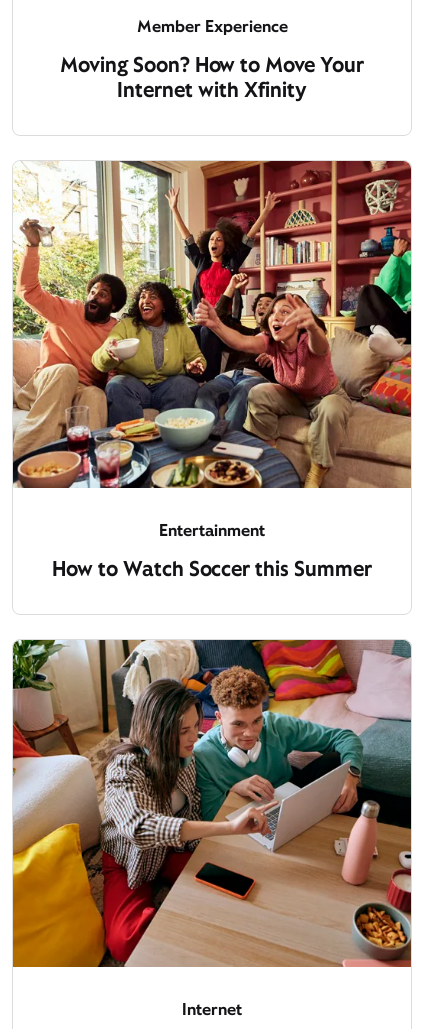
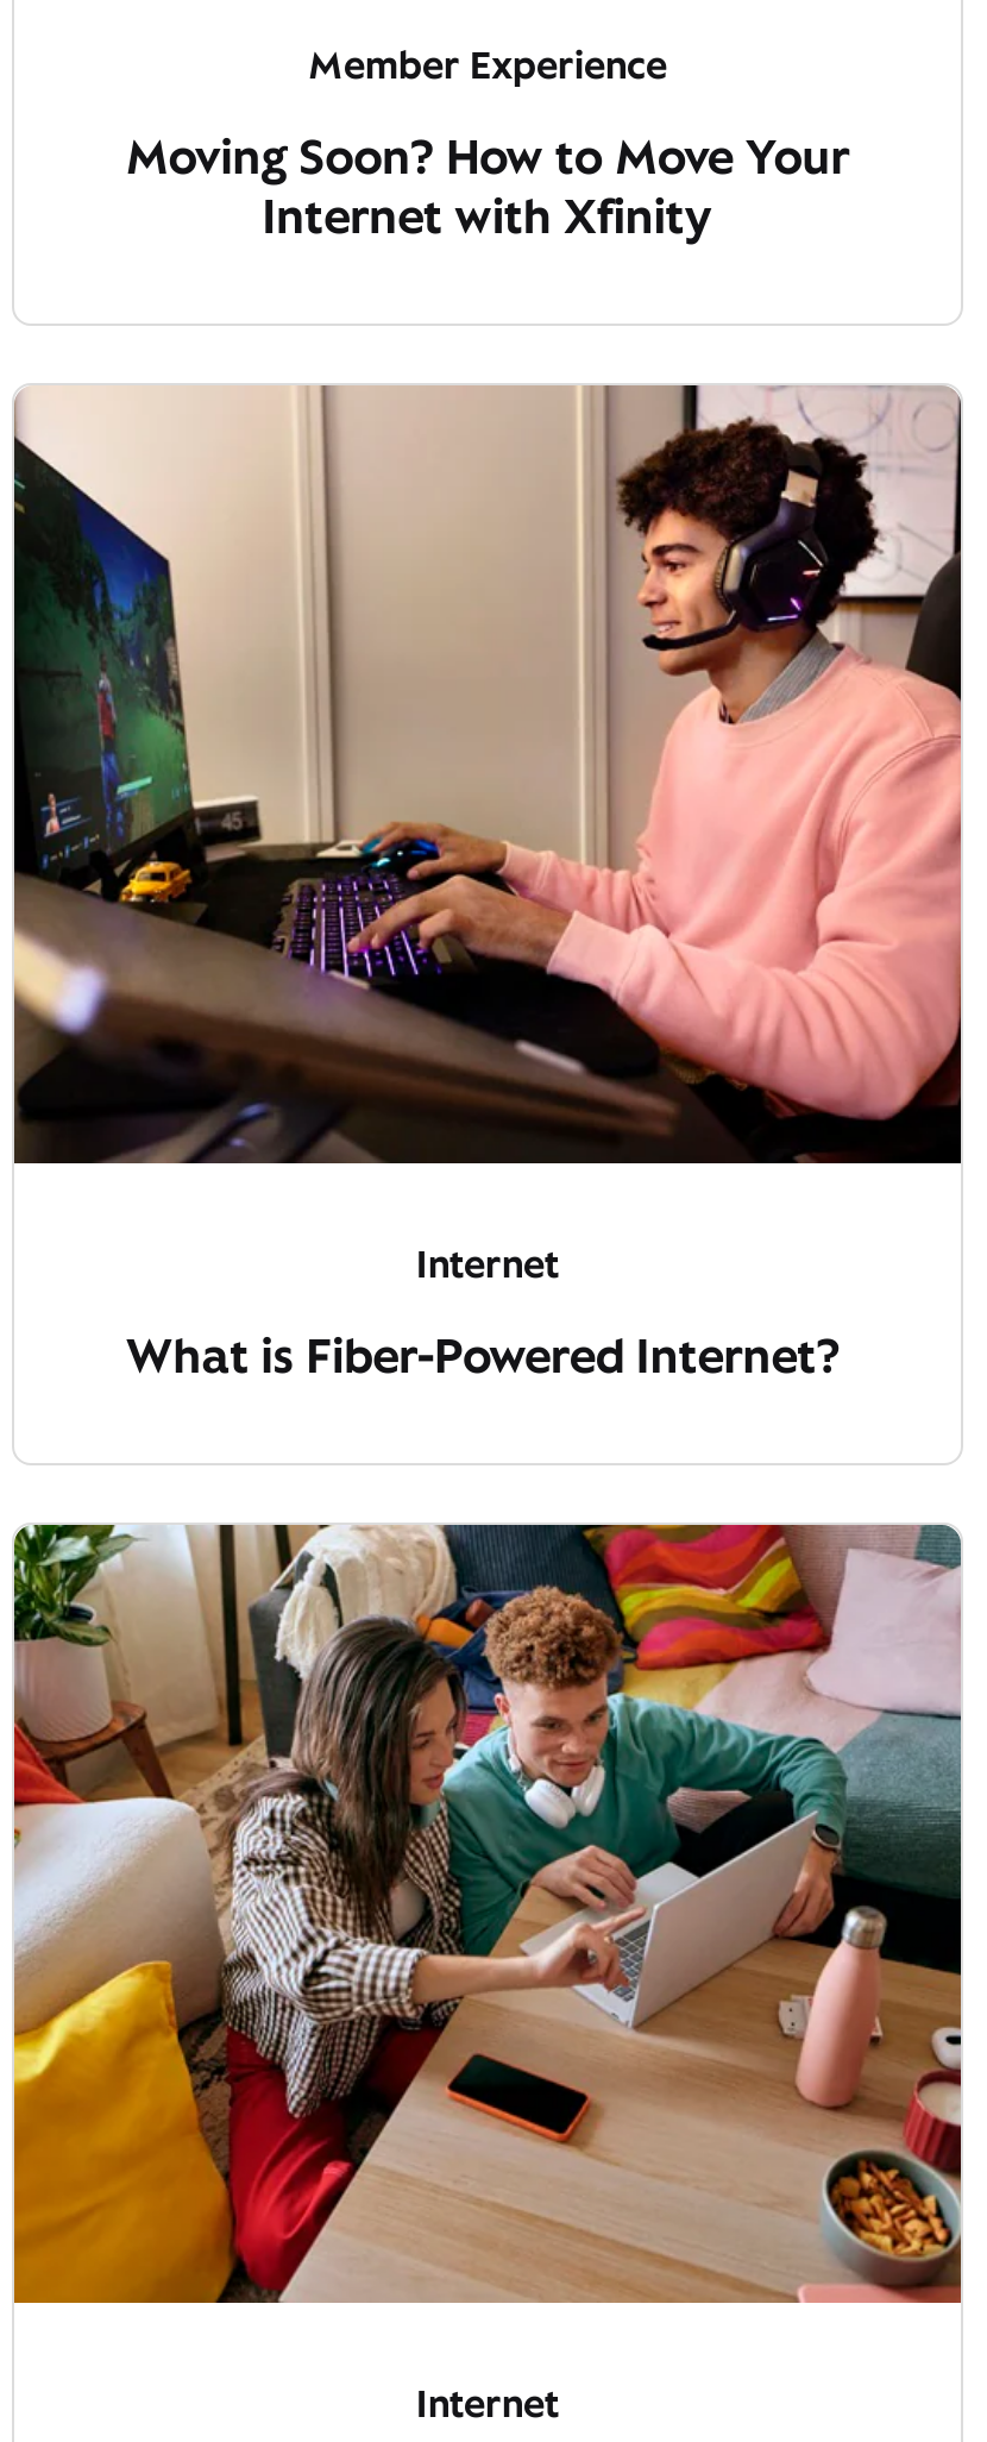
[12,160,412,541] [image] | Entertainment -> [12,383,963,1289] [image] | Internet
[52,556,372,582] How to Watch Soccer this Summer -> [126,1324,850,1386] What is Fiber-Powered Internet?

